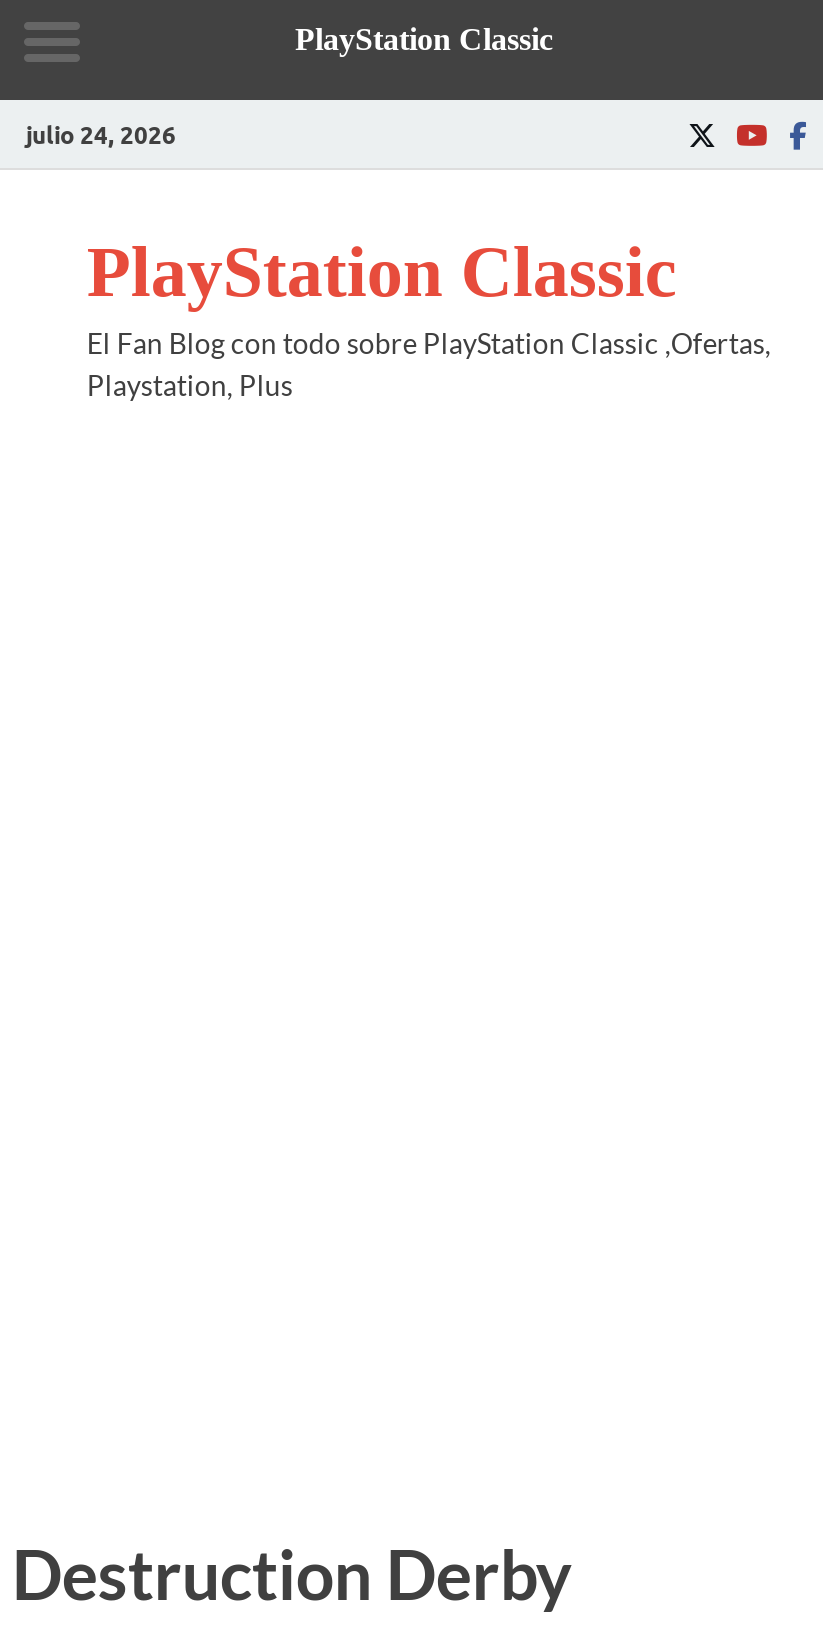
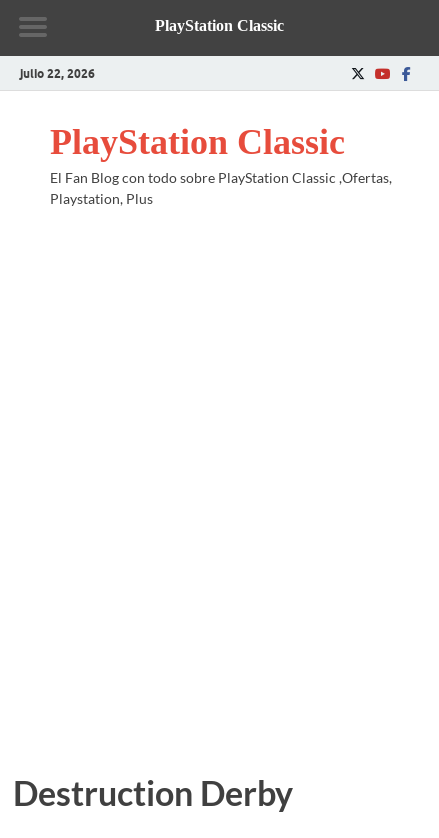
[26,119,176,149] julio 24, 2026 -> [20,65,95,80] julio 22, 2026

